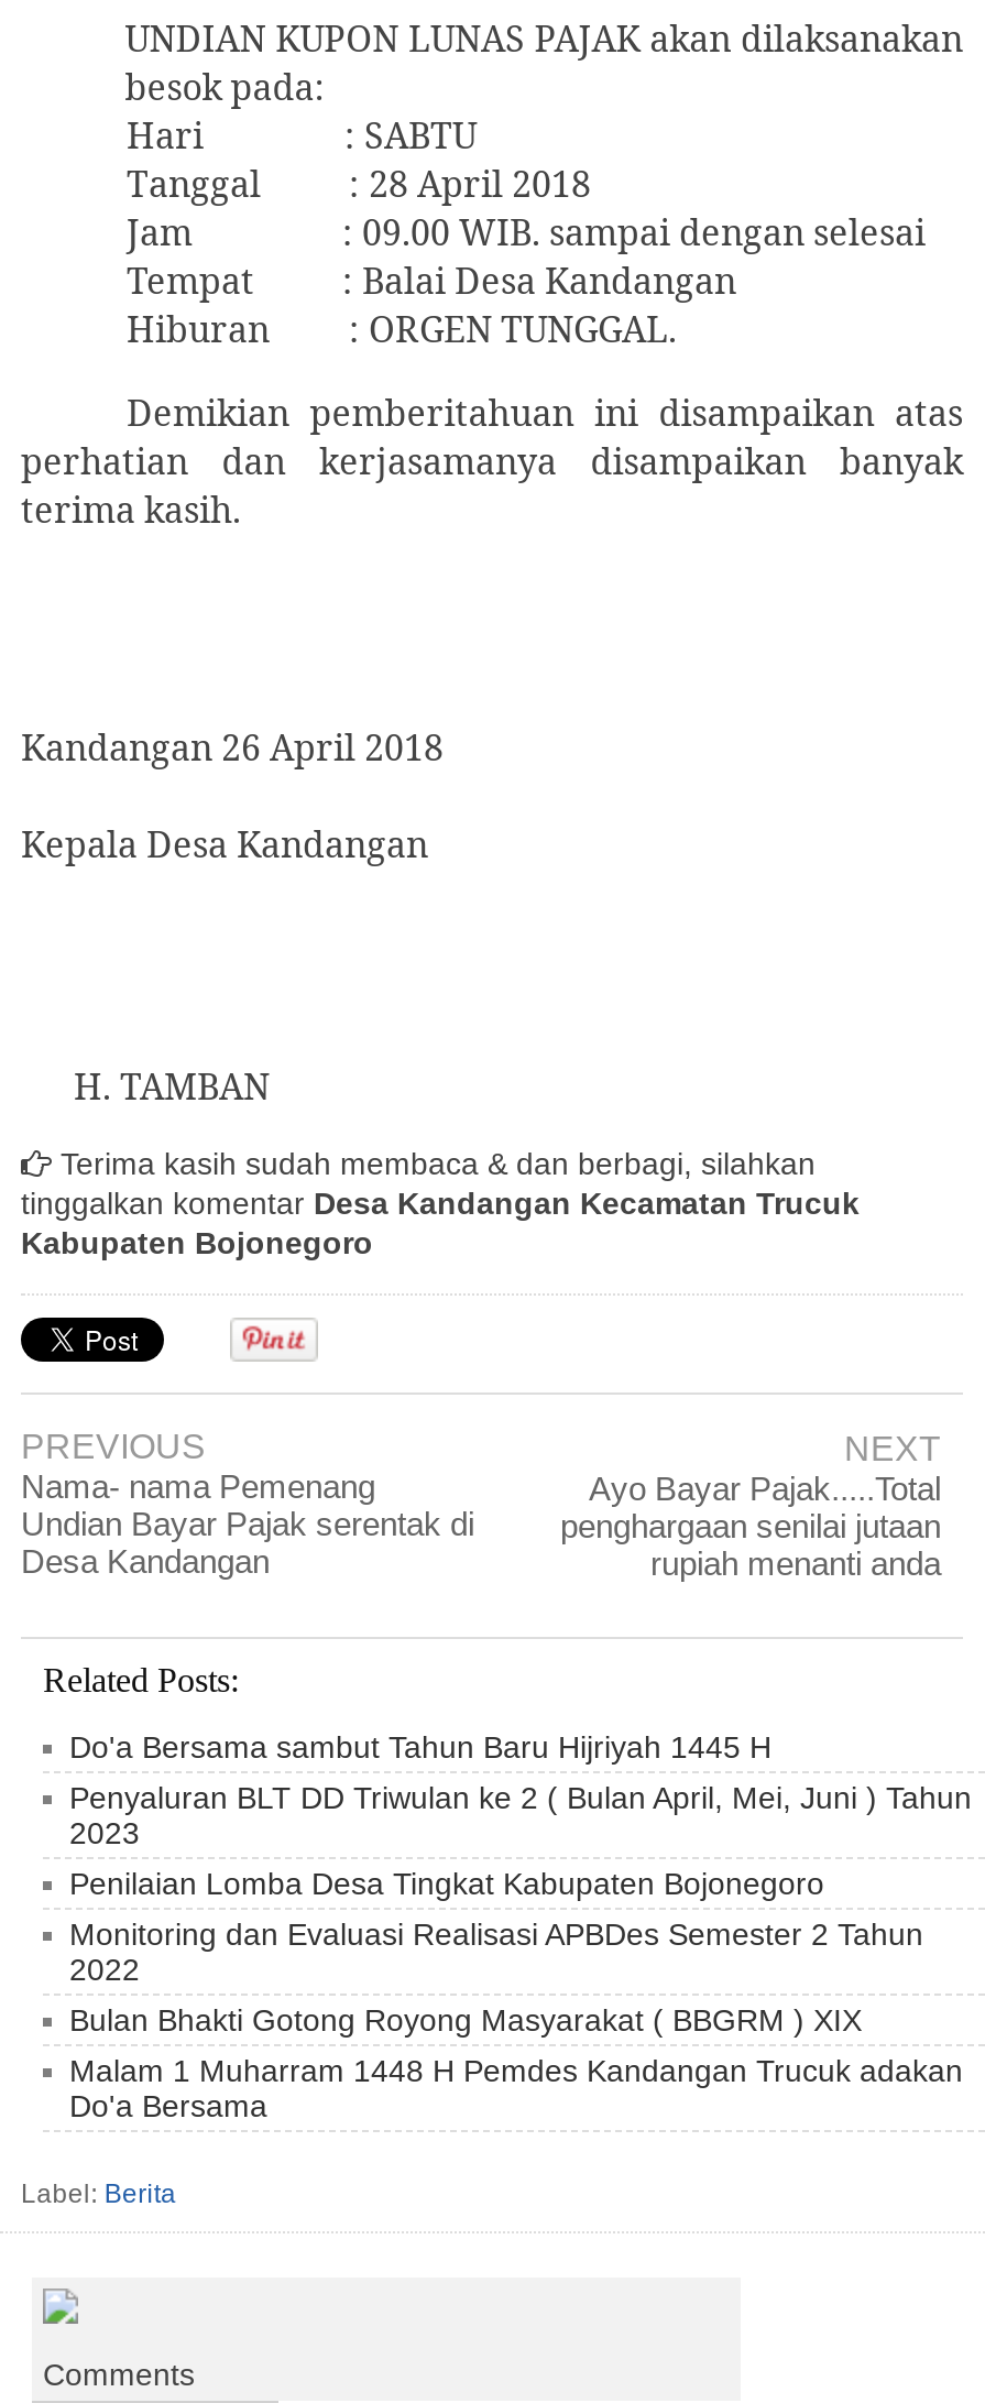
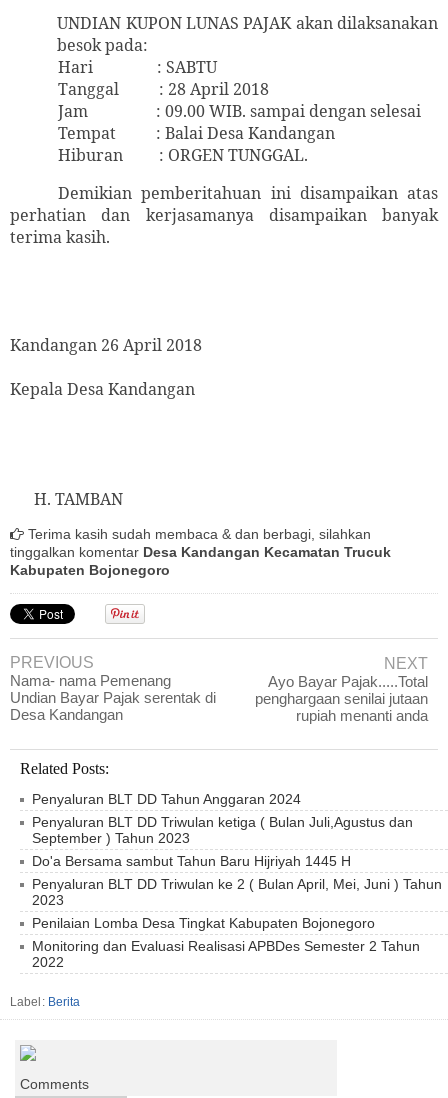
none -> [32,791,413,846] Penyaluran BLT DD Tahun Anggaran 2024 | Penyaluran BLT DD Triwulan ketiga ( Bulan Juli,Agustus dan | September ) Tahun 2023
moved [69,1728,972,1986] -> [32,853,442,970]: Do'a Bersama sambut Tahun Baru Hijriyah 1445 H | Penyaluran BLT DD Triwulan ke 2 ( Bulan April, Mei, Juni ) Tahun | 2023 | Penilaian Lomba Desa Tingkat Kabupaten Bojonegoro | Monitoring dan Evaluasi Realisasi APBDes Semester 2 Tahun | 2022
[69,2001,963,2123] Bulan Bhakti Gotong Royong Masyarakat ( BBGRM ) XIX | Malam 1 Muharram 1448 H Pemdes Kandangan Trucuk adakan | Do'a Bersama -> none

